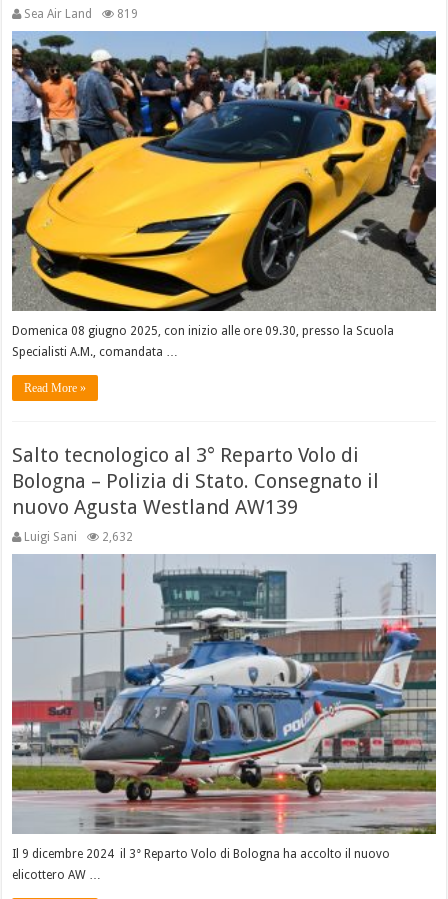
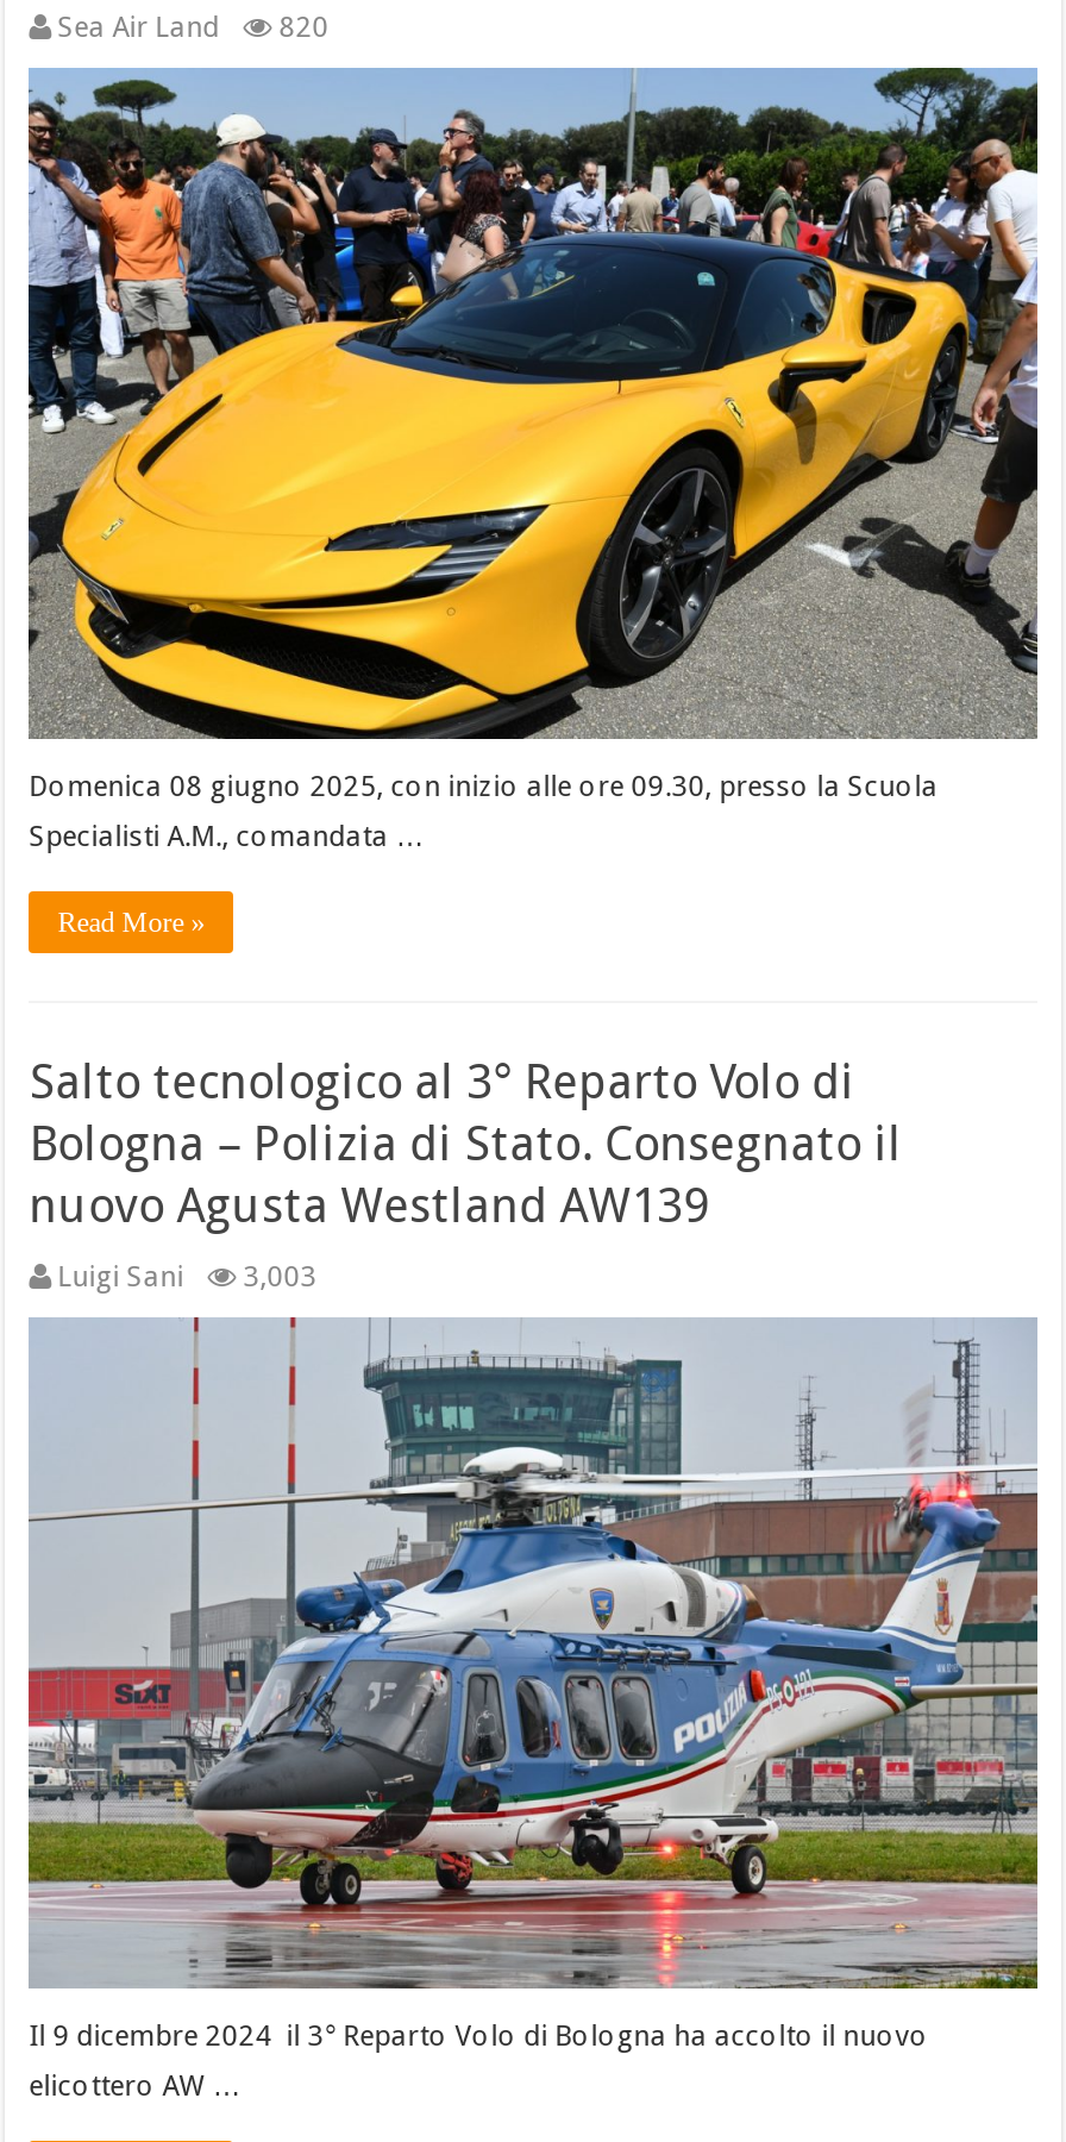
[24,7,138,21] Sea Air Land 819 -> [58,10,329,44] Sea Air Land 820
[24,530,133,544] Luigi Sani 2,632 -> [58,1260,317,1293] Luigi Sani 3,003

